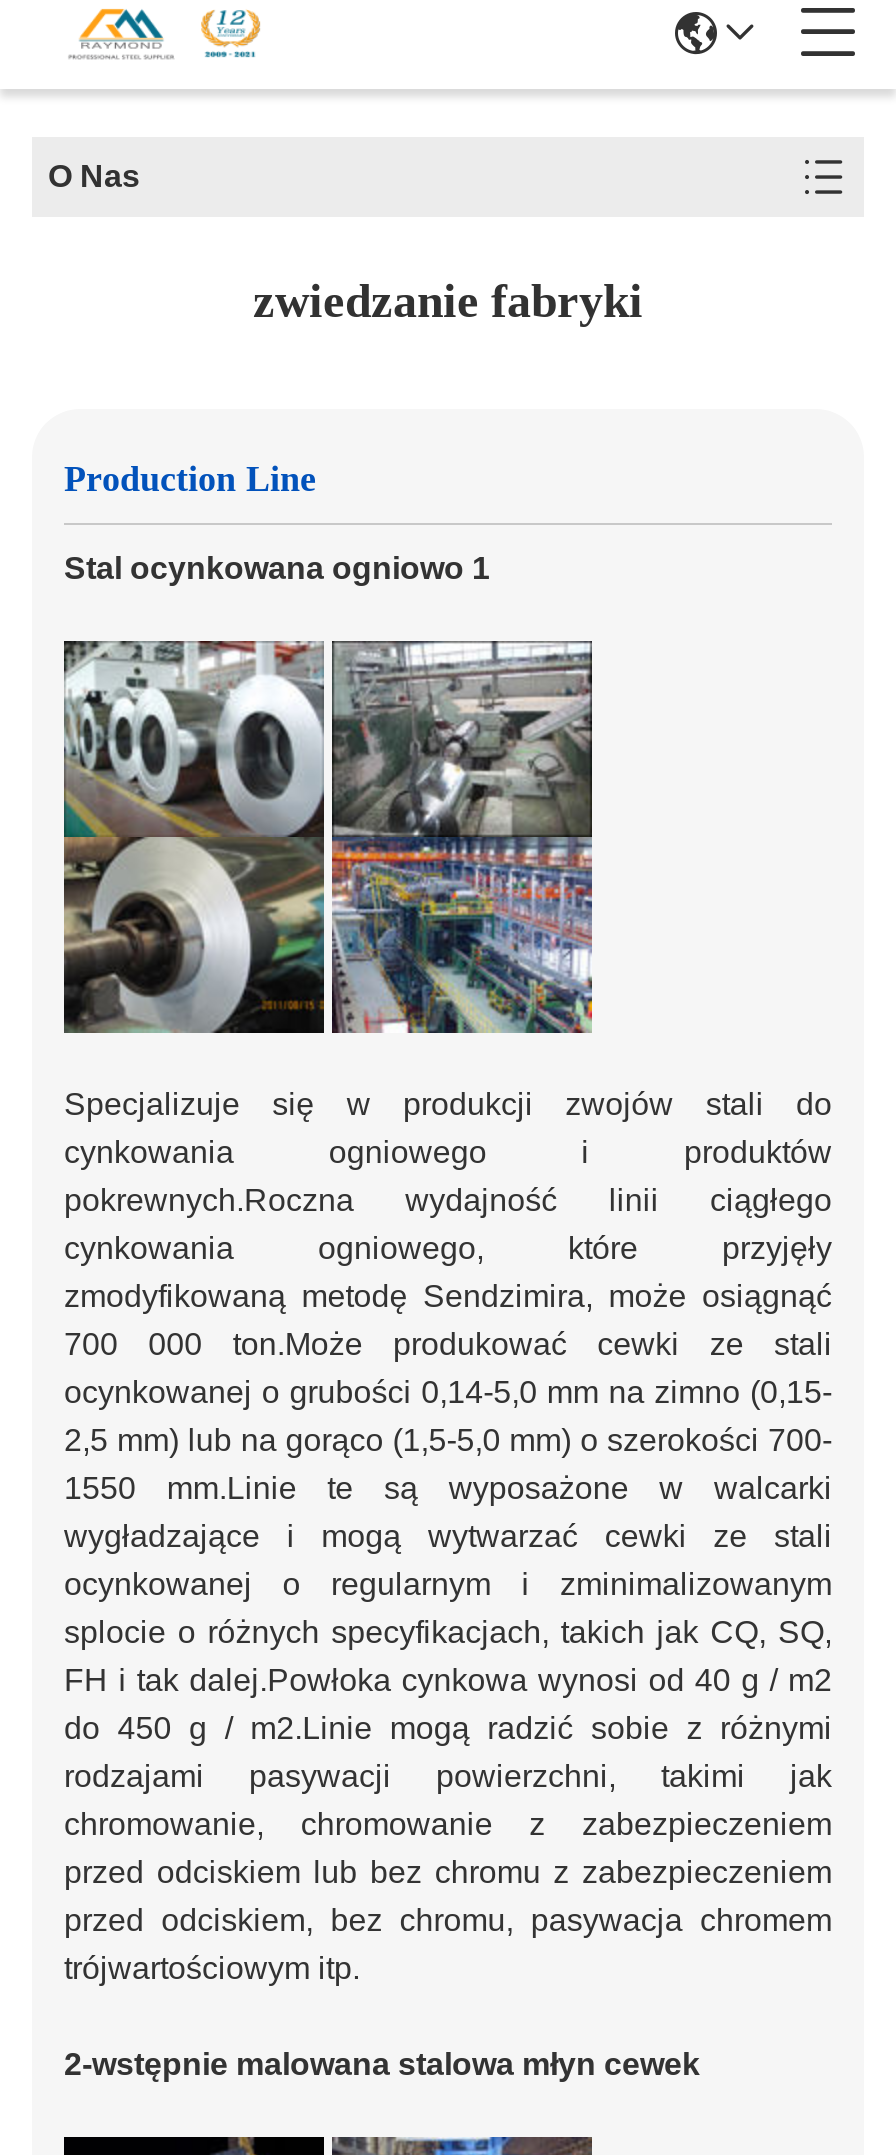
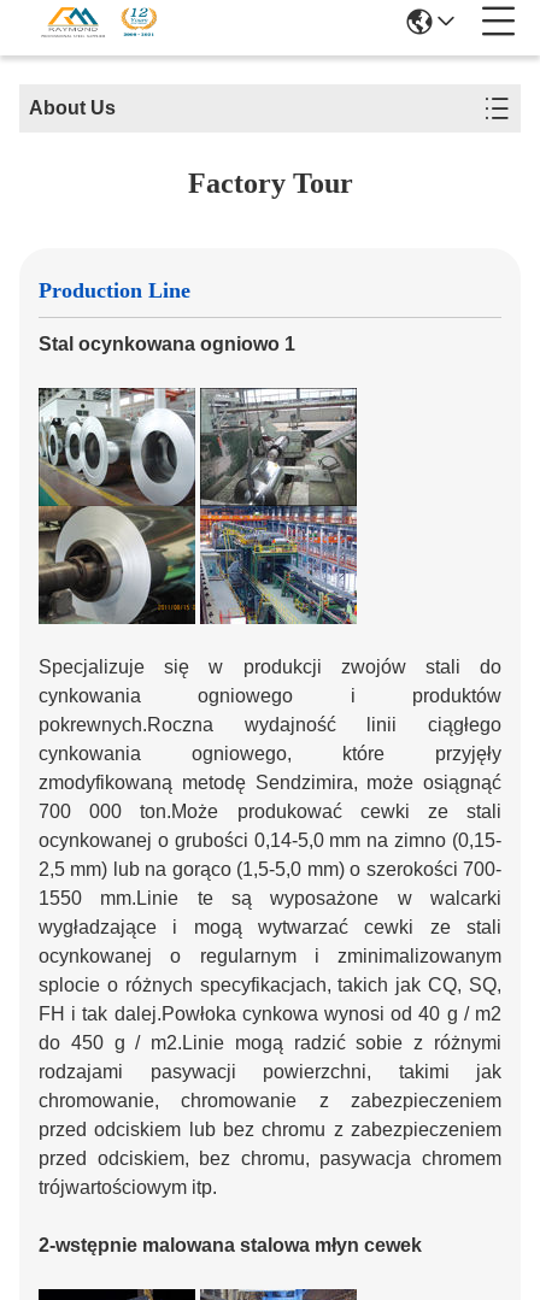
[48,159,140,193] O Nas -> [29,98,116,118] About Us
[253,275,643,327] zwiedzanie fabryki -> [187,167,353,199] Factory Tour

